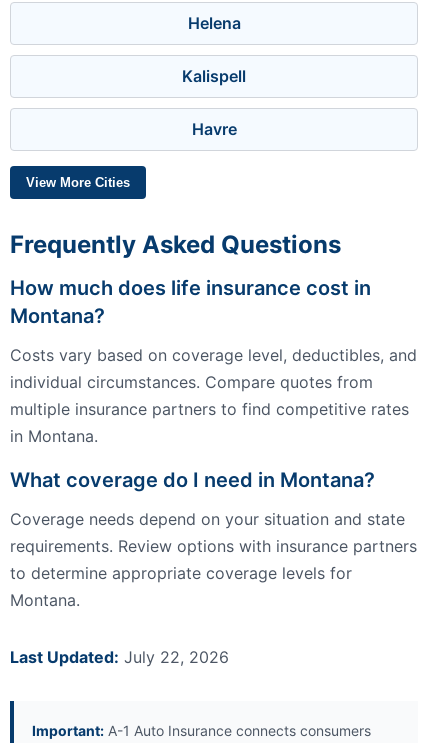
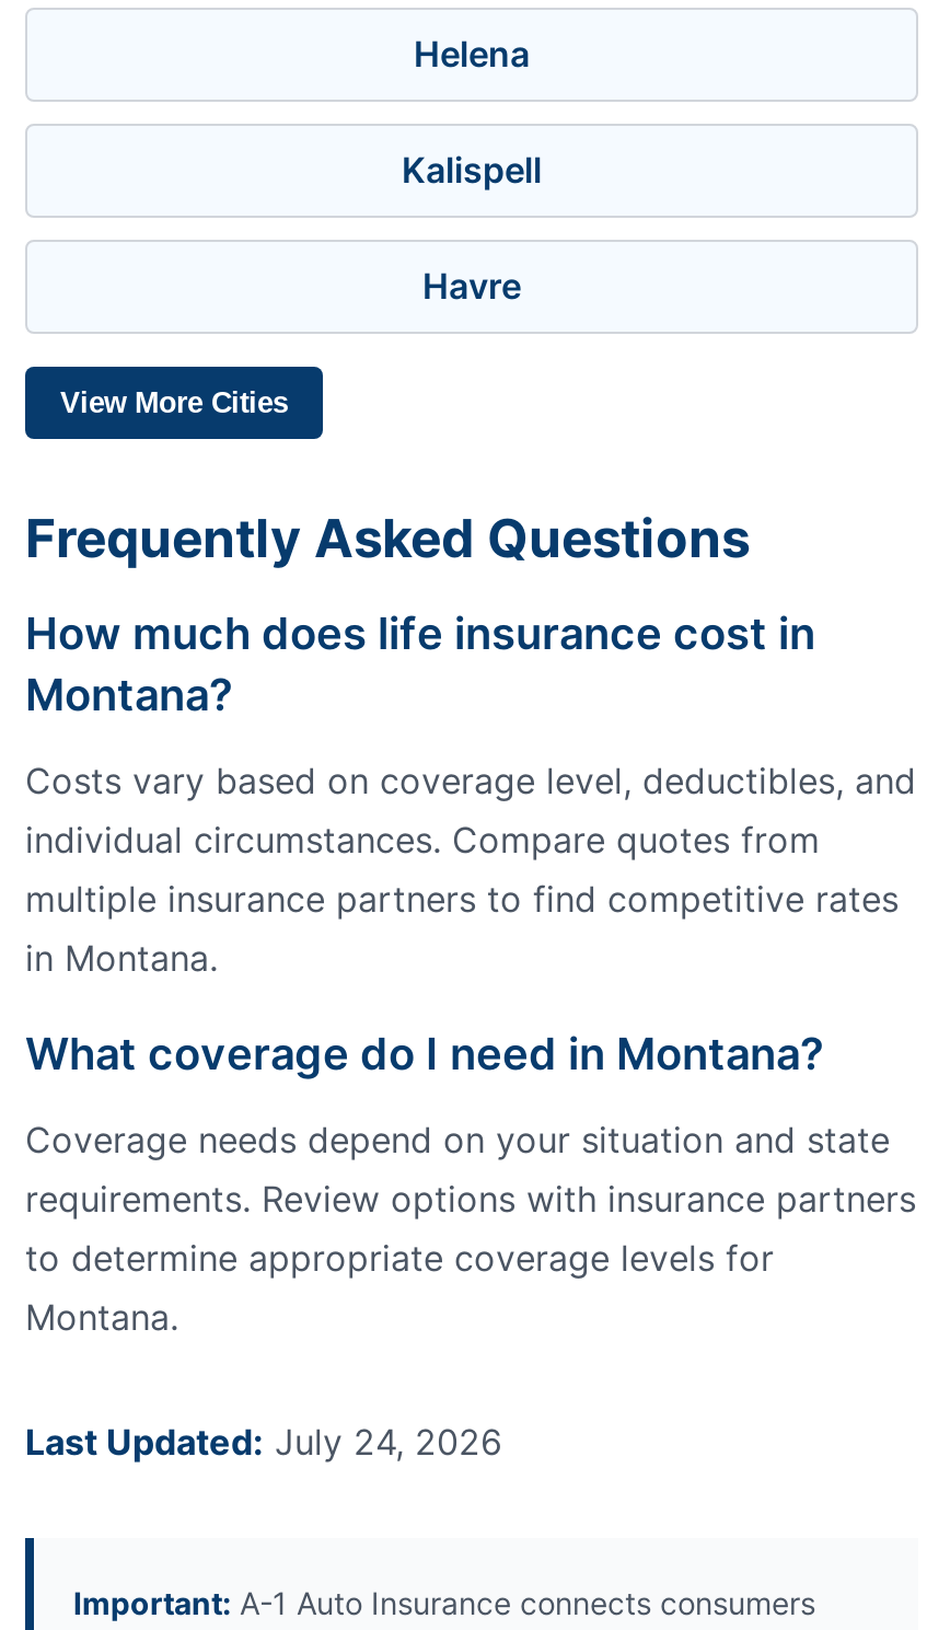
[10,647,229,667] Last Updated: July 22, 2026 -> [25,1420,502,1464] Last Updated: July 24, 2026

